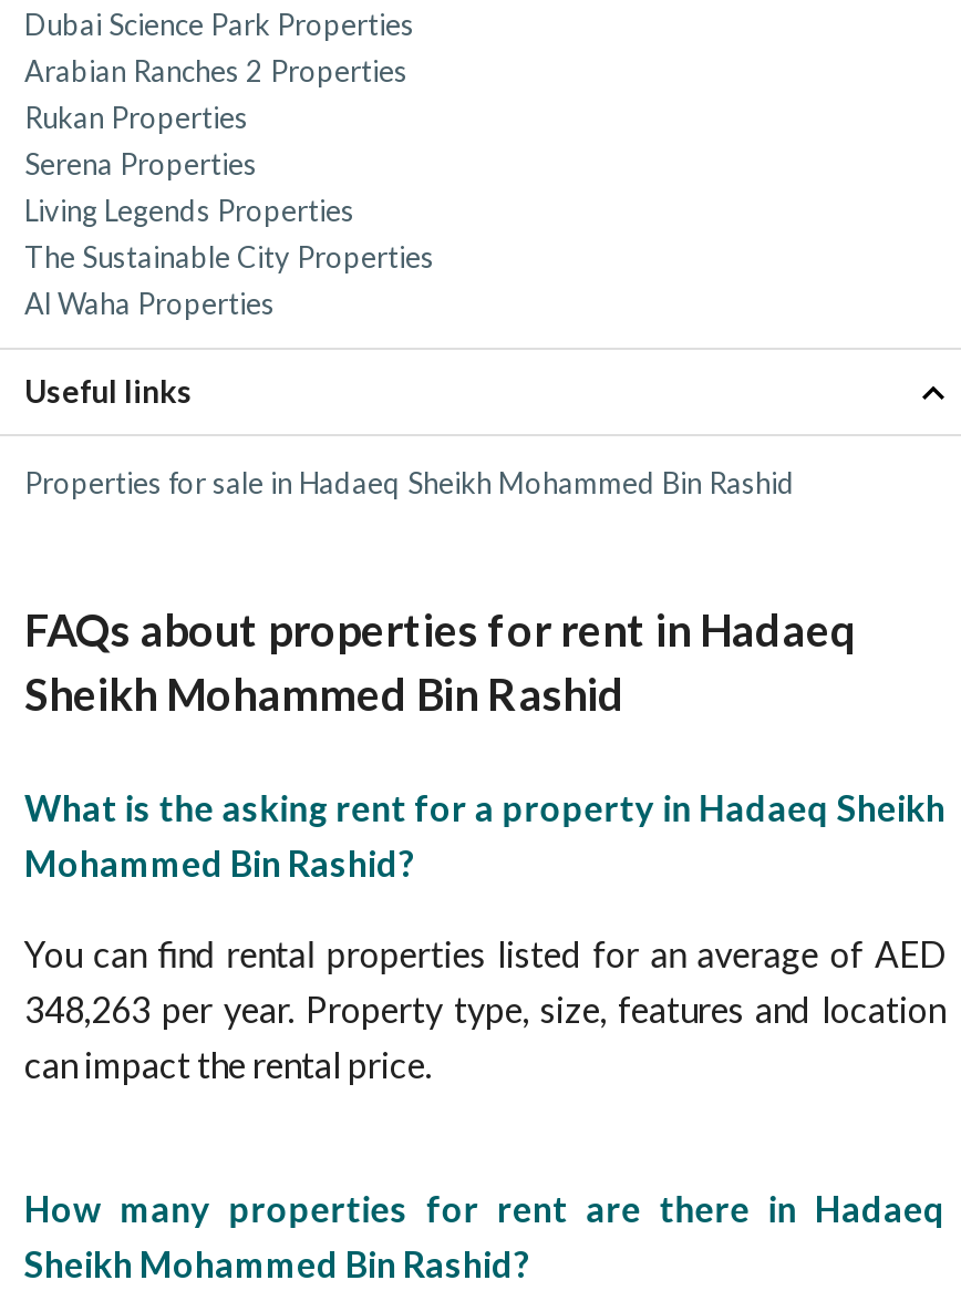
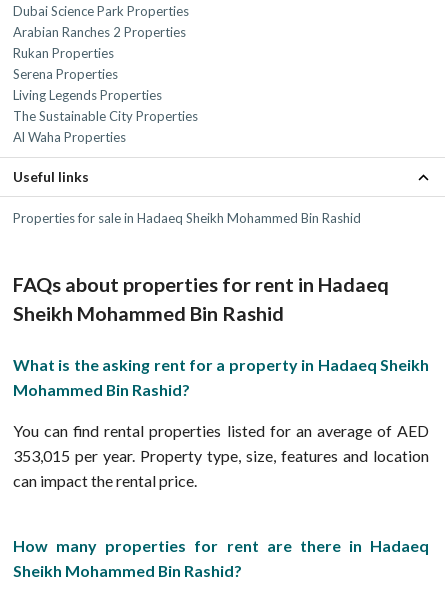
[24,988,945,1030] 348,263 per year. Property type, size, features and location -> [13,446,429,465] 353,015 per year. Property type, size, features and location

